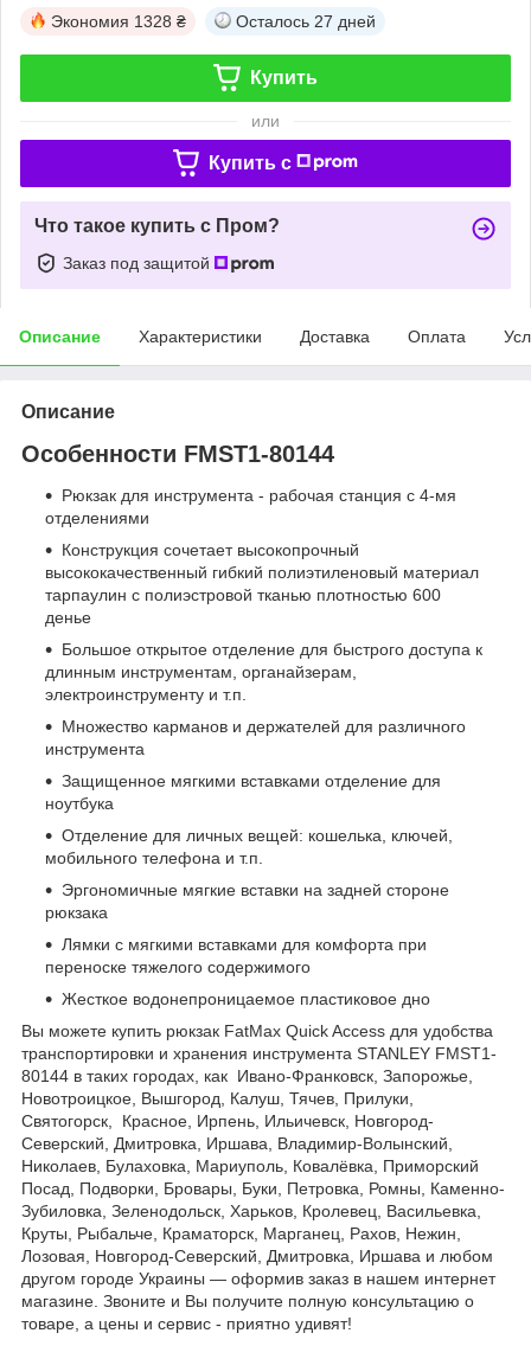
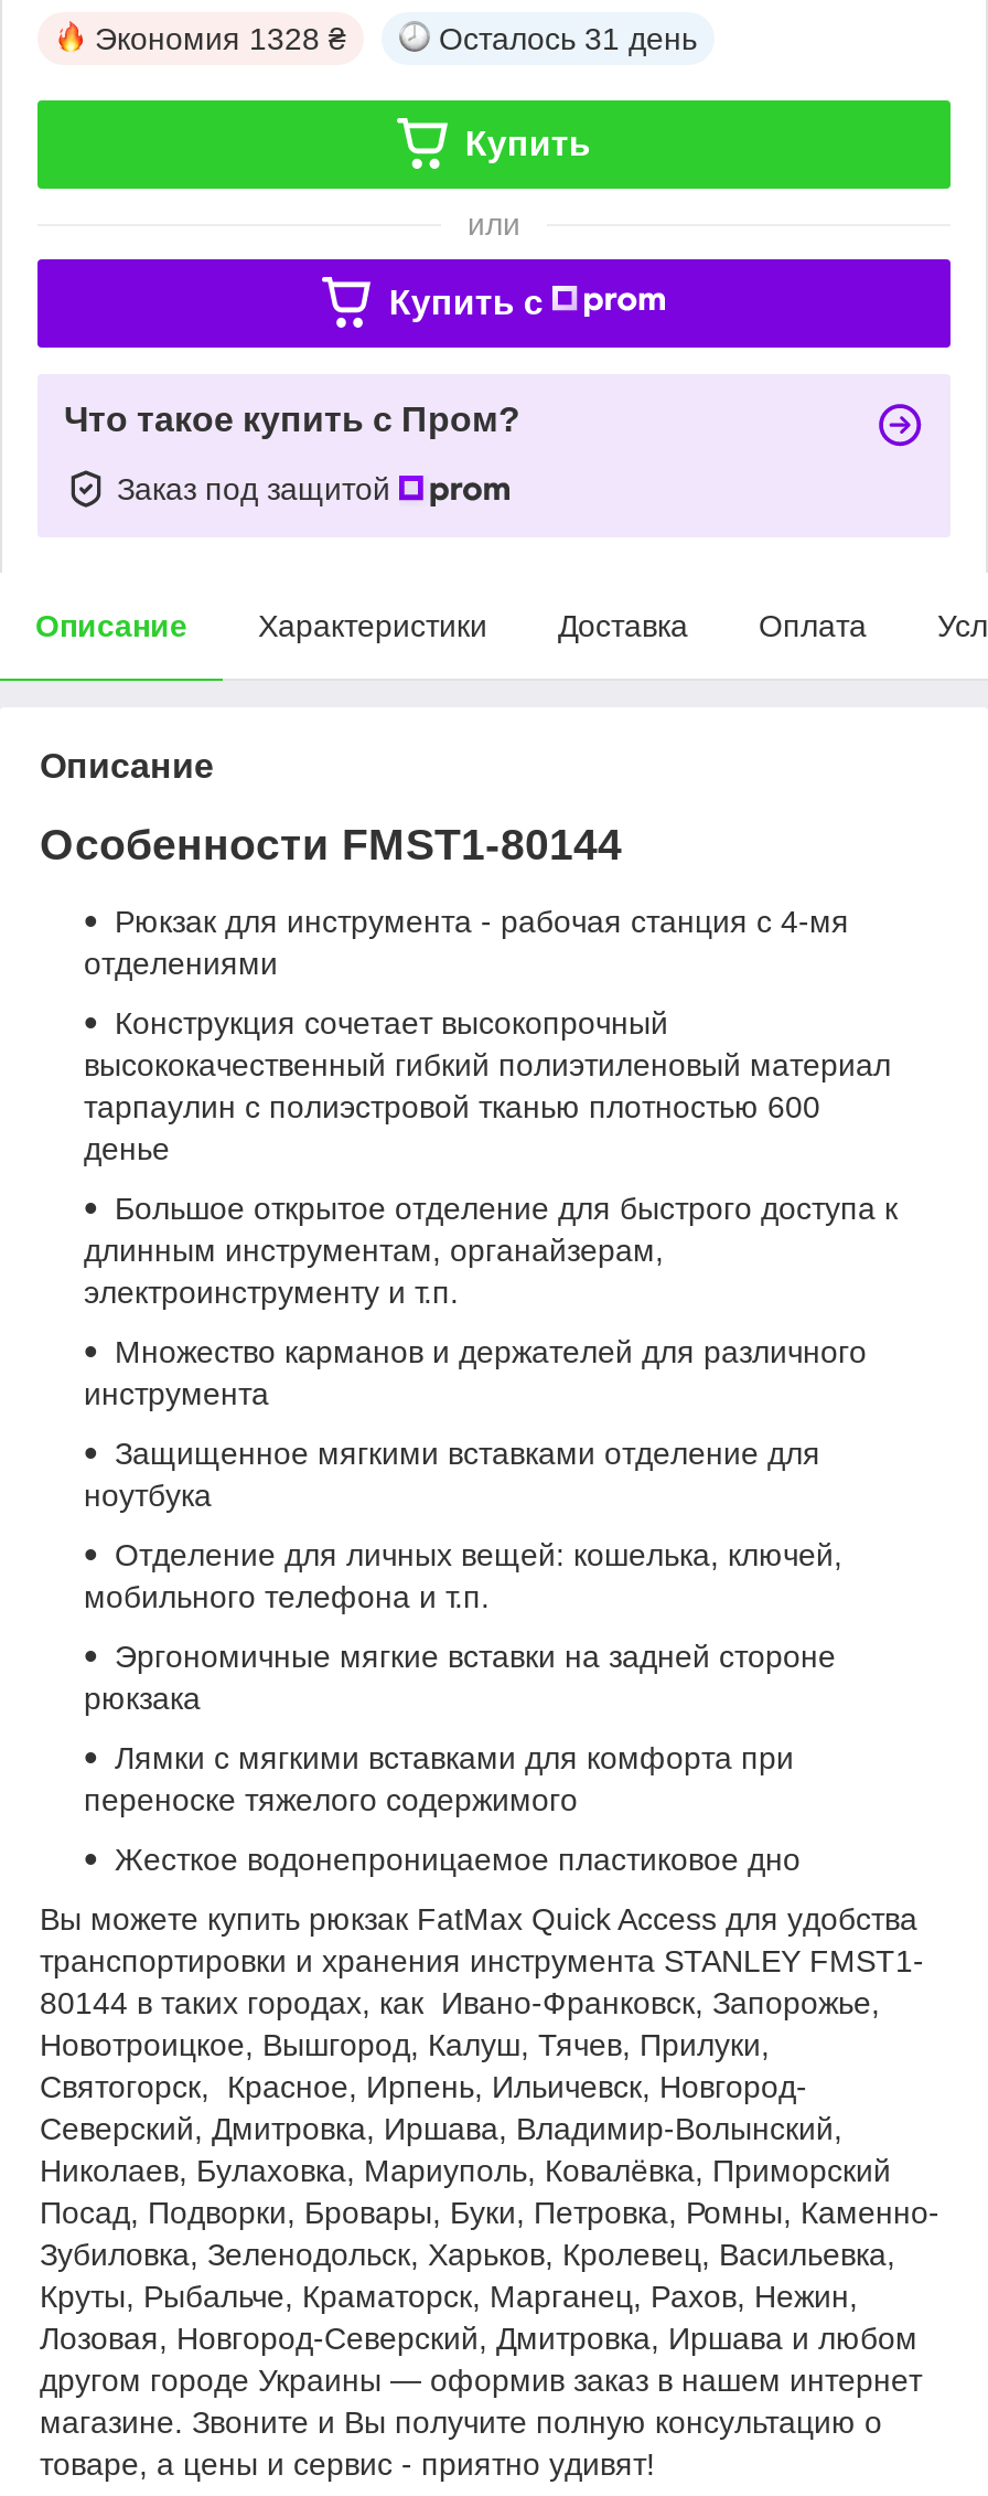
[236,12,376,31] Осталось 27 дней -> [439,21,697,56] Осталось 31 день

